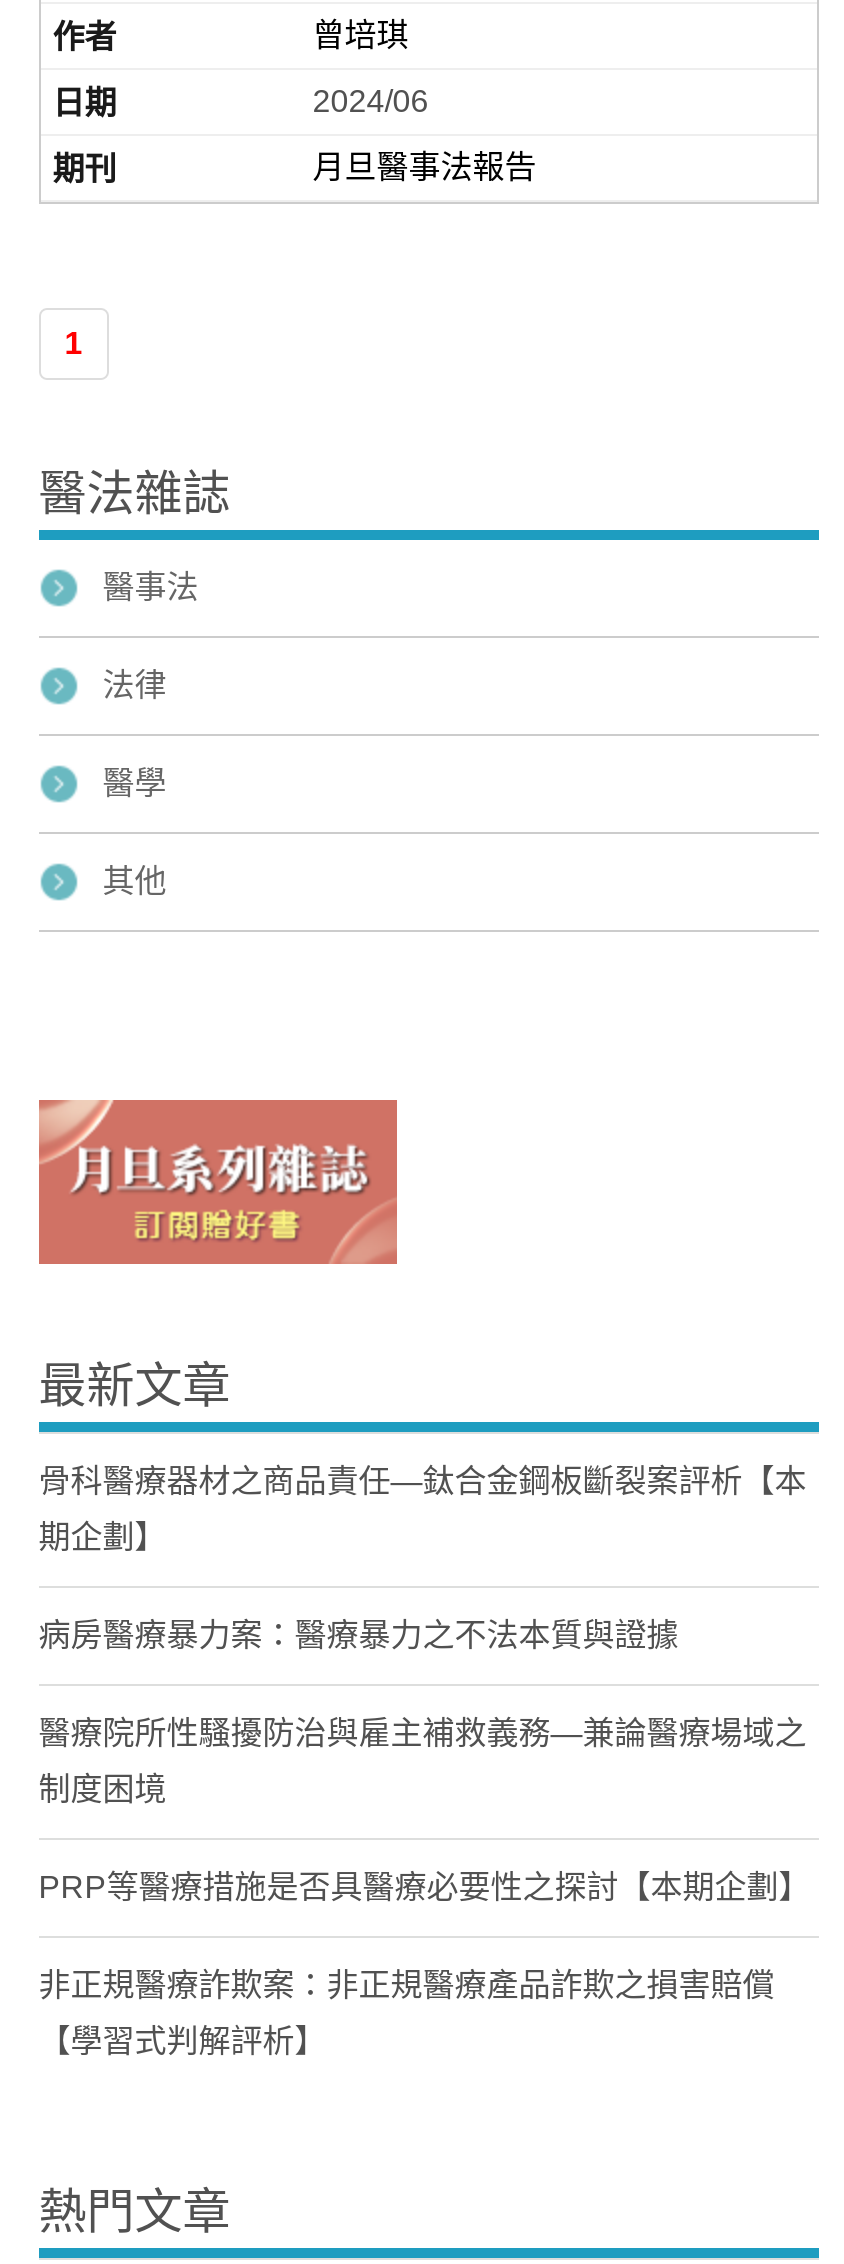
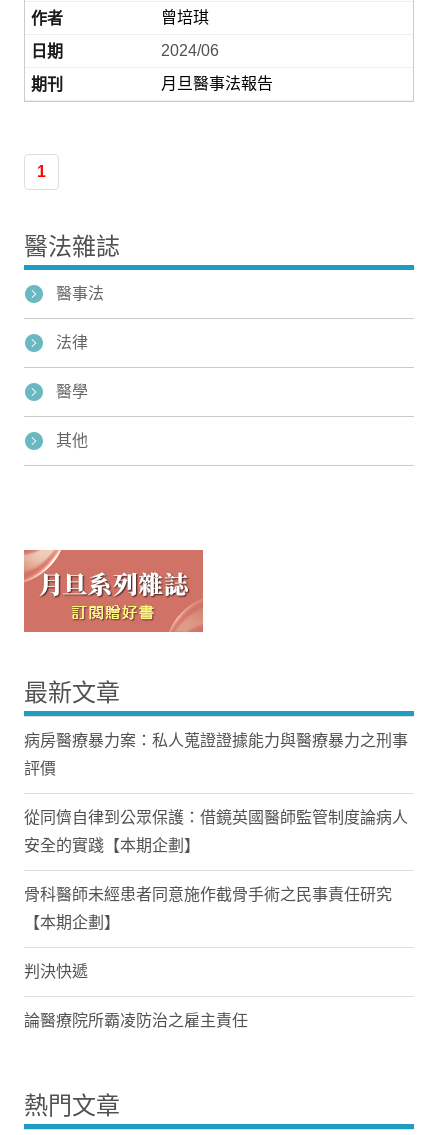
[39,1464,807,1498] 骨科醫療器材之商品責任—鈦合金鋼板斷裂案評析【本 -> [24,732,408,749] 病房醫療暴力案：私人蒐證證據能力與醫療暴力之刑事
[39,1520,167,1554] 期企劃】 -> [24,760,56,777] 評價
[39,1618,679,1652] 病房醫療暴力案：醫療暴力之不法本質與證據 -> [24,809,408,826] 從同儕自律到公眾保護：借鏡英國醫師監管制度論病人
[39,1716,807,1750] 醫療院所性騷擾防治與雇主補救義務—兼論醫療場域之 -> [24,837,200,854] 安全的實踐【本期企劃】
[39,1772,167,1806] 制度困境 -> [24,886,392,903] 骨科醫師未經患者同意施作截骨手術之民事責任研究
[39,1870,811,1904] PRP等醫療措施是否具醫療必要性之探討【本期企劃】 -> [24,914,120,931] 【本期企劃】
[39,1968,775,2002] 非正規醫療詐欺案：非正規醫療產品詐欺之損害賠償 -> [24,963,88,980] 判決快遞
[39,2024,327,2058] 【學習式判解評析】 -> [24,1012,248,1029] 論醫療院所霸凌防治之雇主責任

